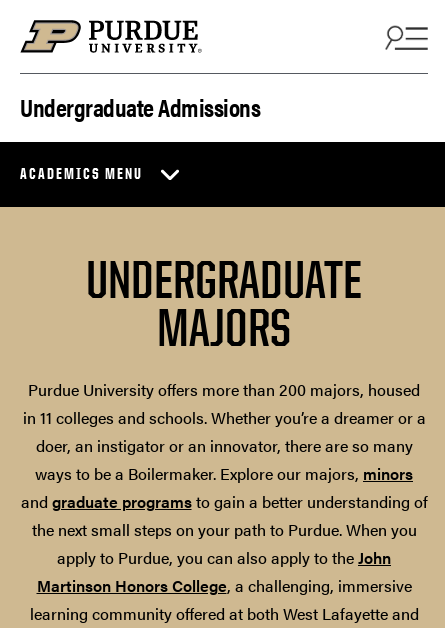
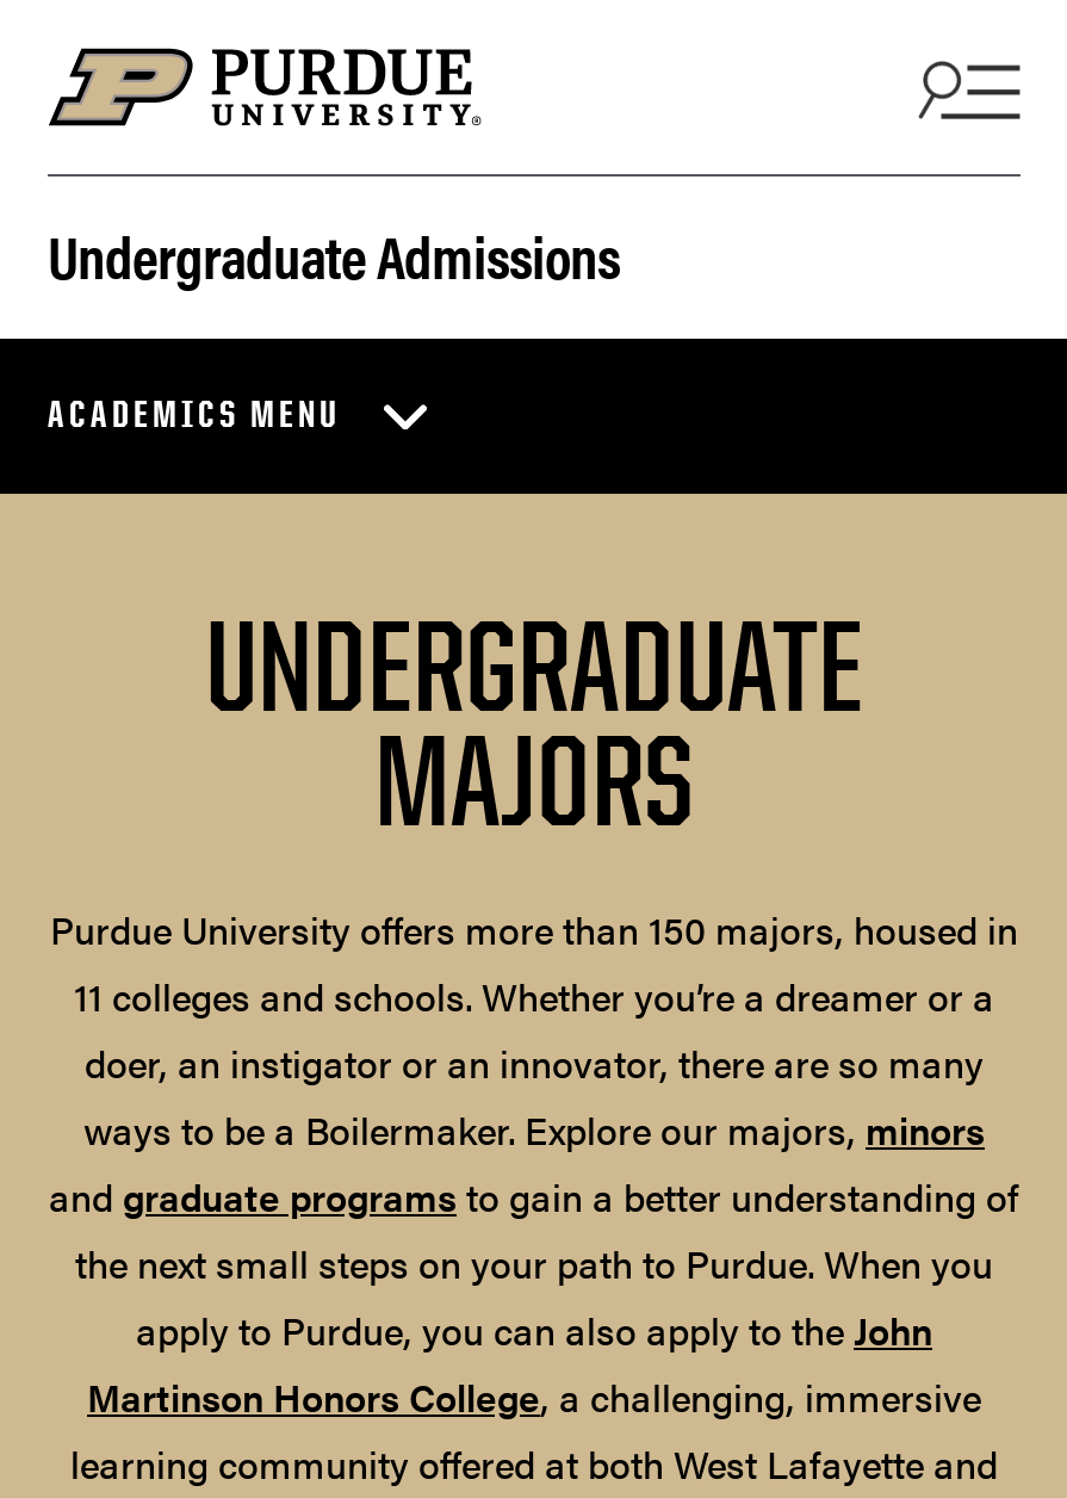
[22,378,425,429] Purdue University offers more than 200 majors, housed | in 11 colleges and schools. Whether you’re a dreamer or a -> [50,902,1018,1024] Purdue University offers more than 150 majors, housed in | 11 colleges and schools. Whether you’re a dreamer or a

